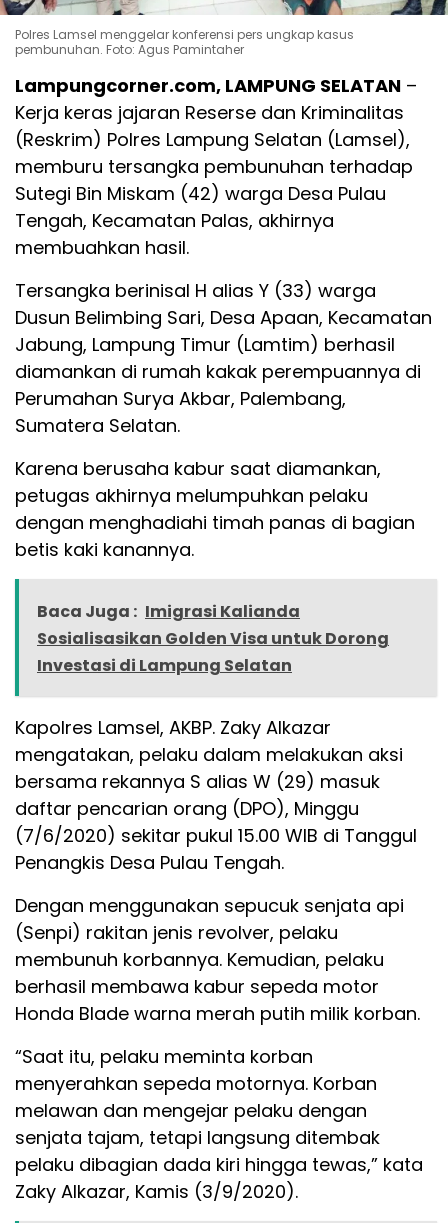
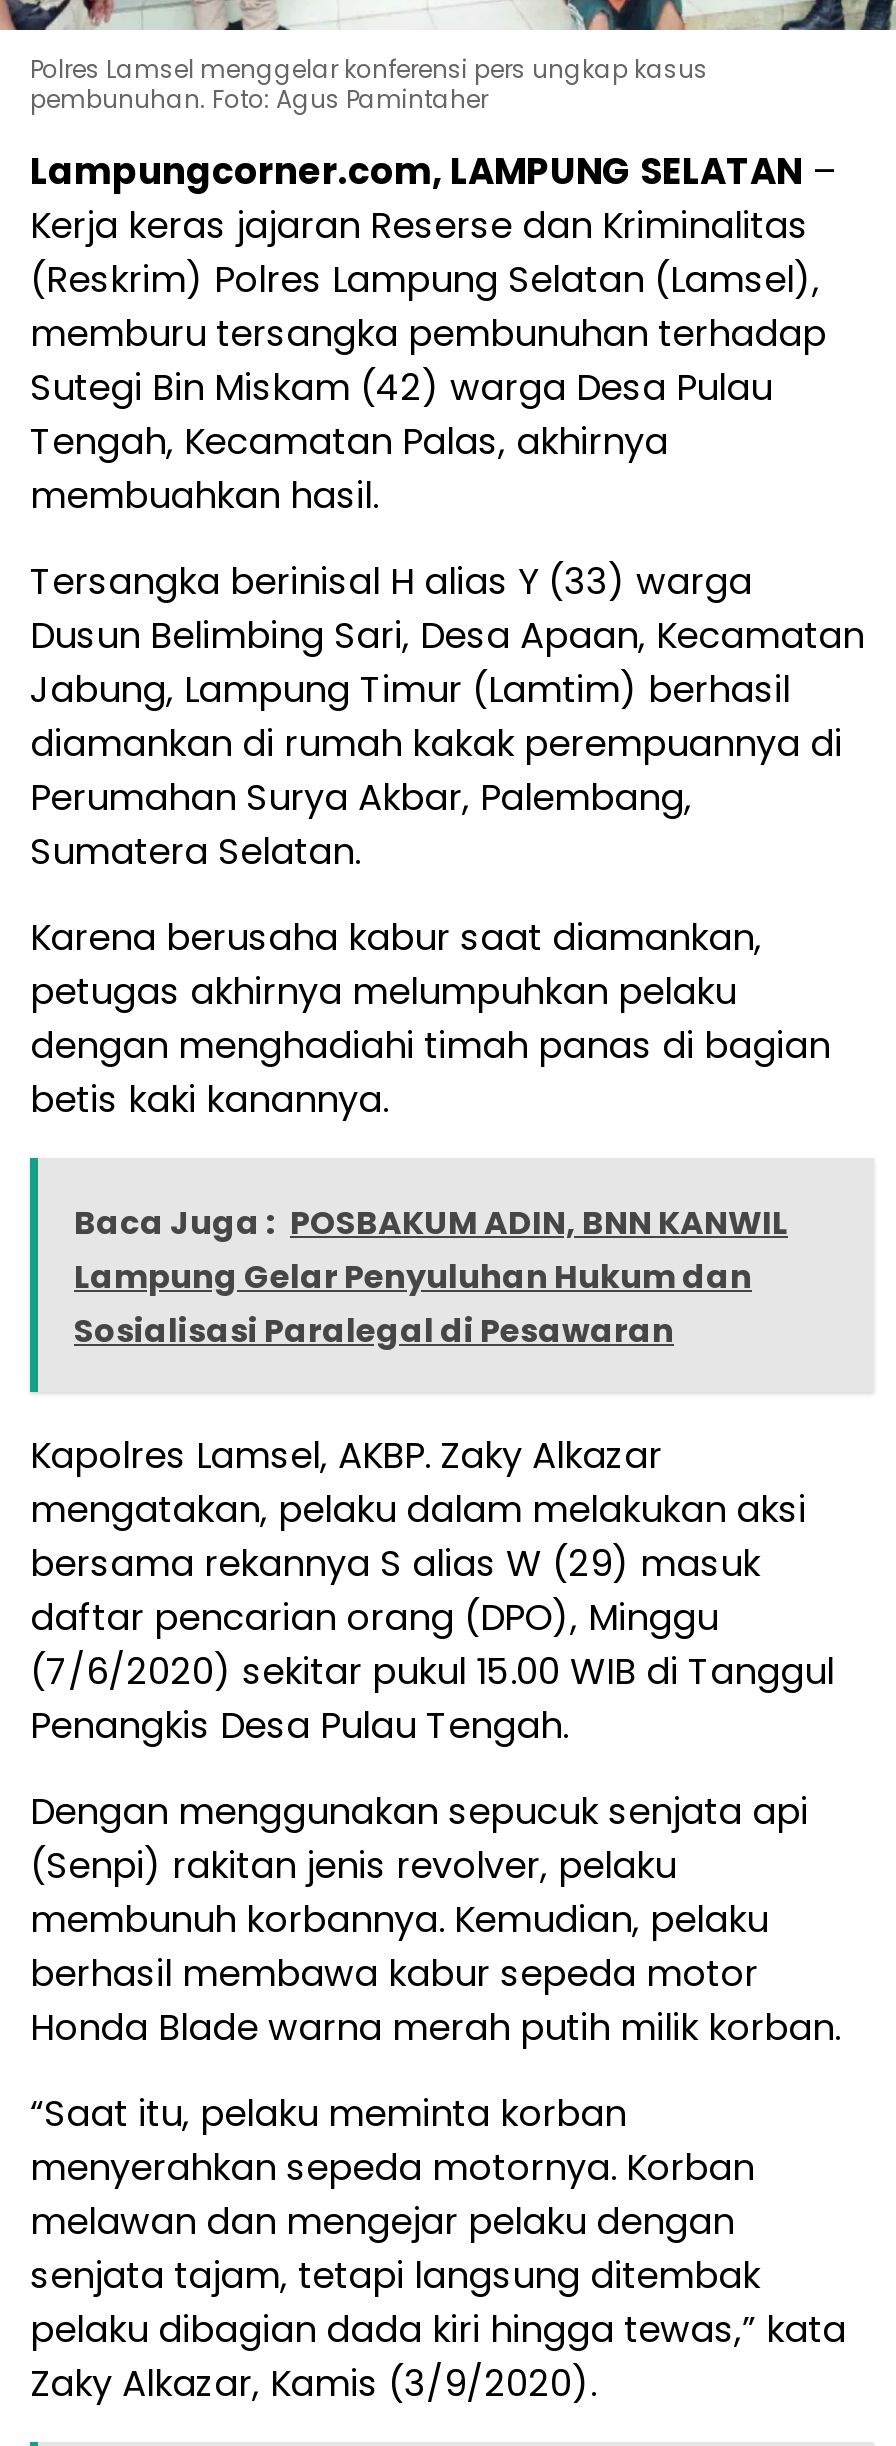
[37,600,389,677] Baca Juga : Imigrasi Kalianda | Sosialisasikan Golden Visa untuk Dorong | Investasi di Lampung Selatan -> [74,1199,788,1353] Baca Juga : POSBAKUM ADIN, BNN KANWIL | Lampung Gelar Penyuluhan Hukum dan | Sosialisasi Paralegal di Pesawaran

